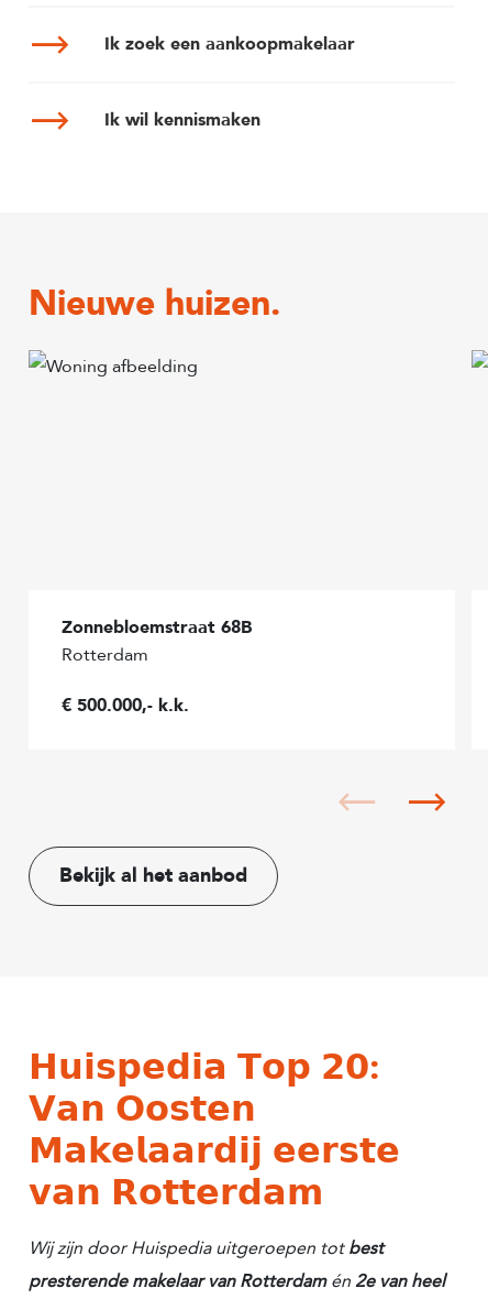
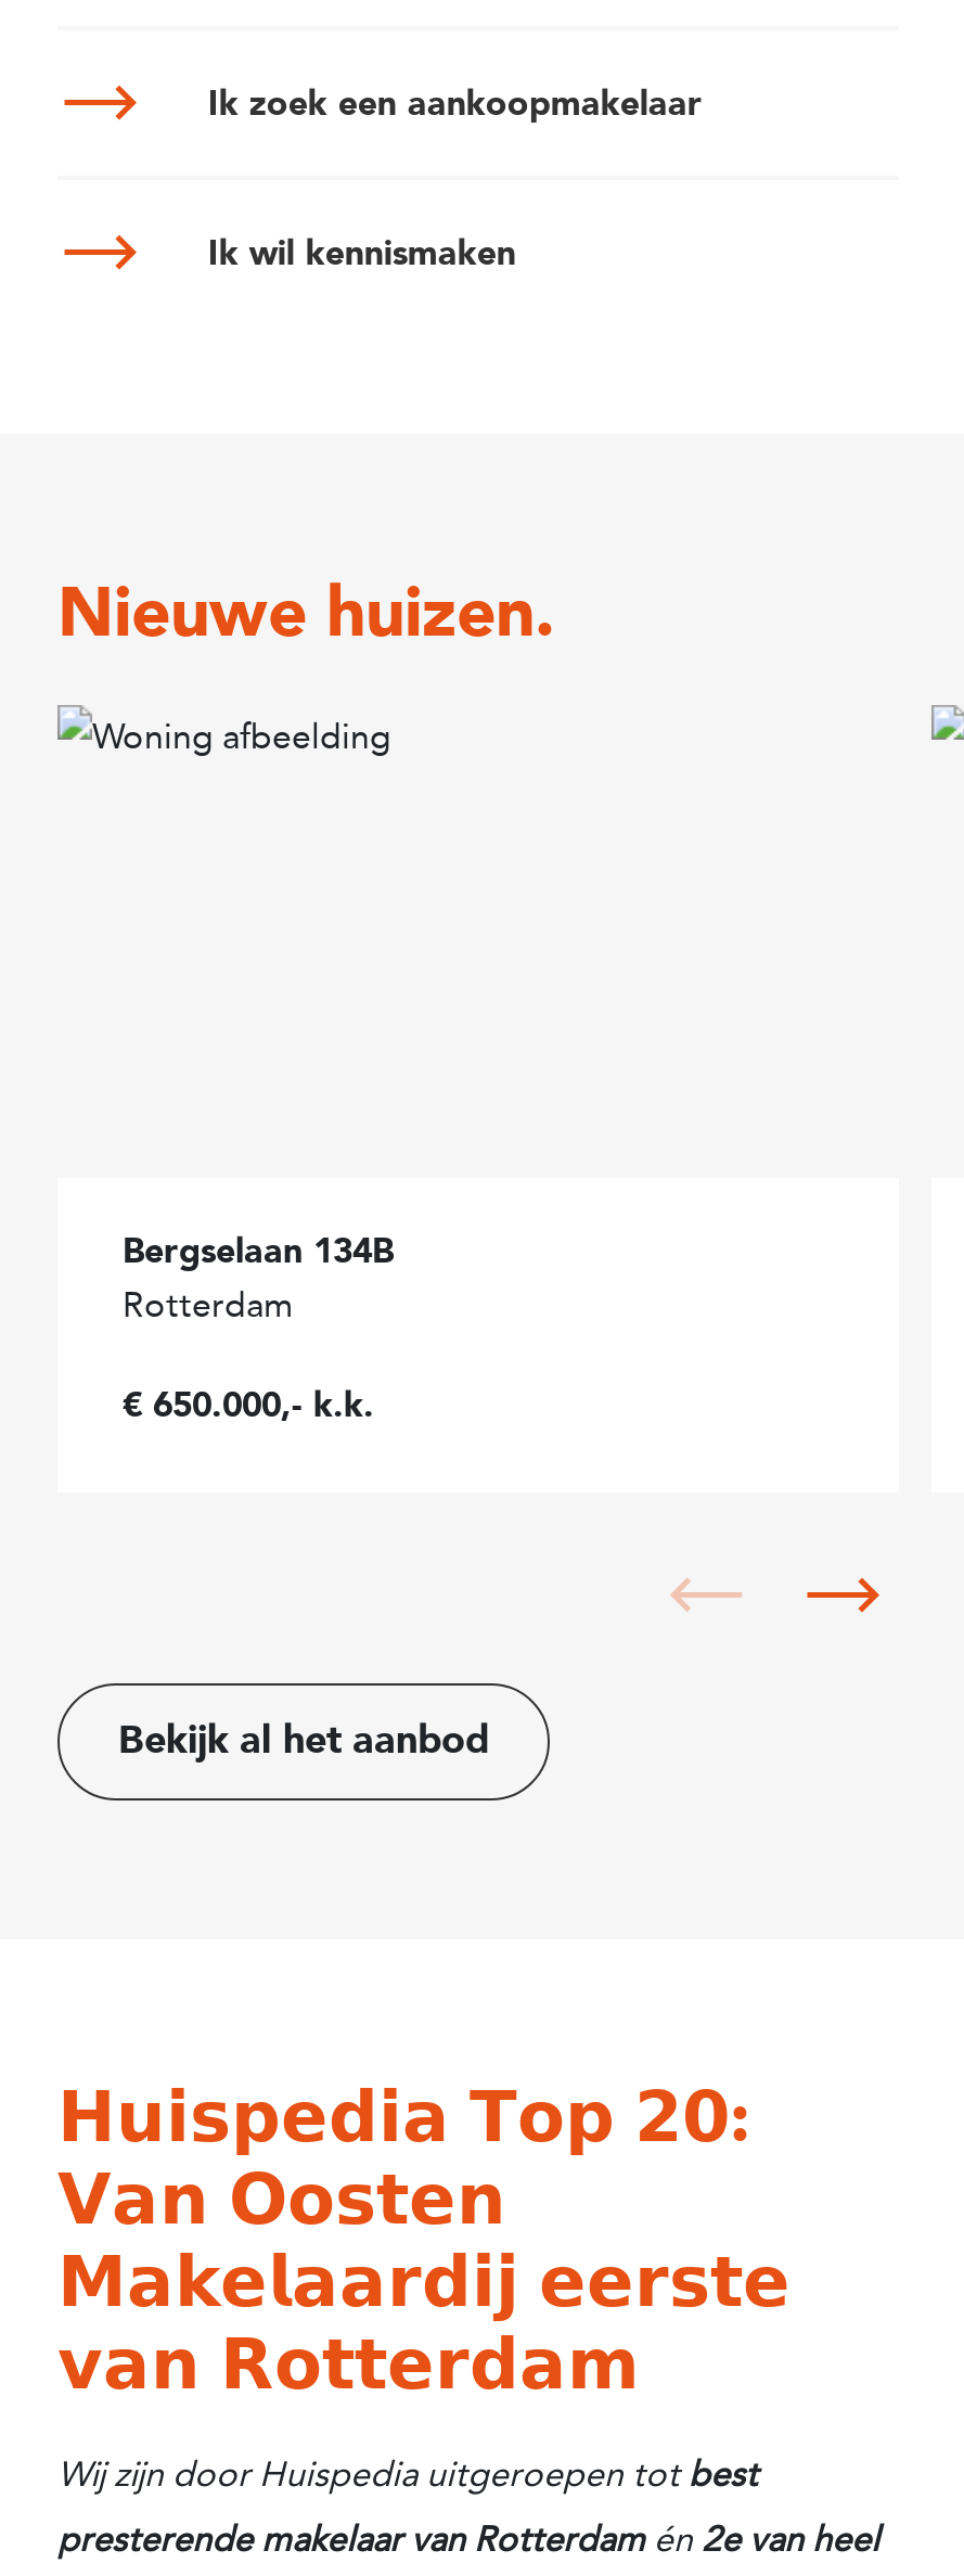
[62,615,252,639] Zonnebloemstraat 68B -> [123,1228,394,1276] Bergselaan 134B
[62,693,189,718] € 500.000,- k.k. -> [123,1382,374,1430] € 650.000,- k.k.

